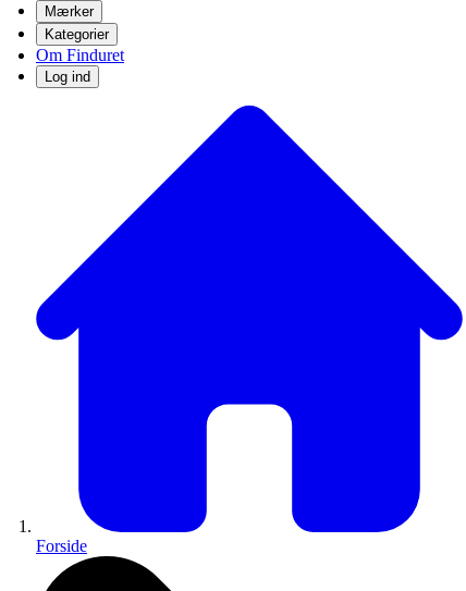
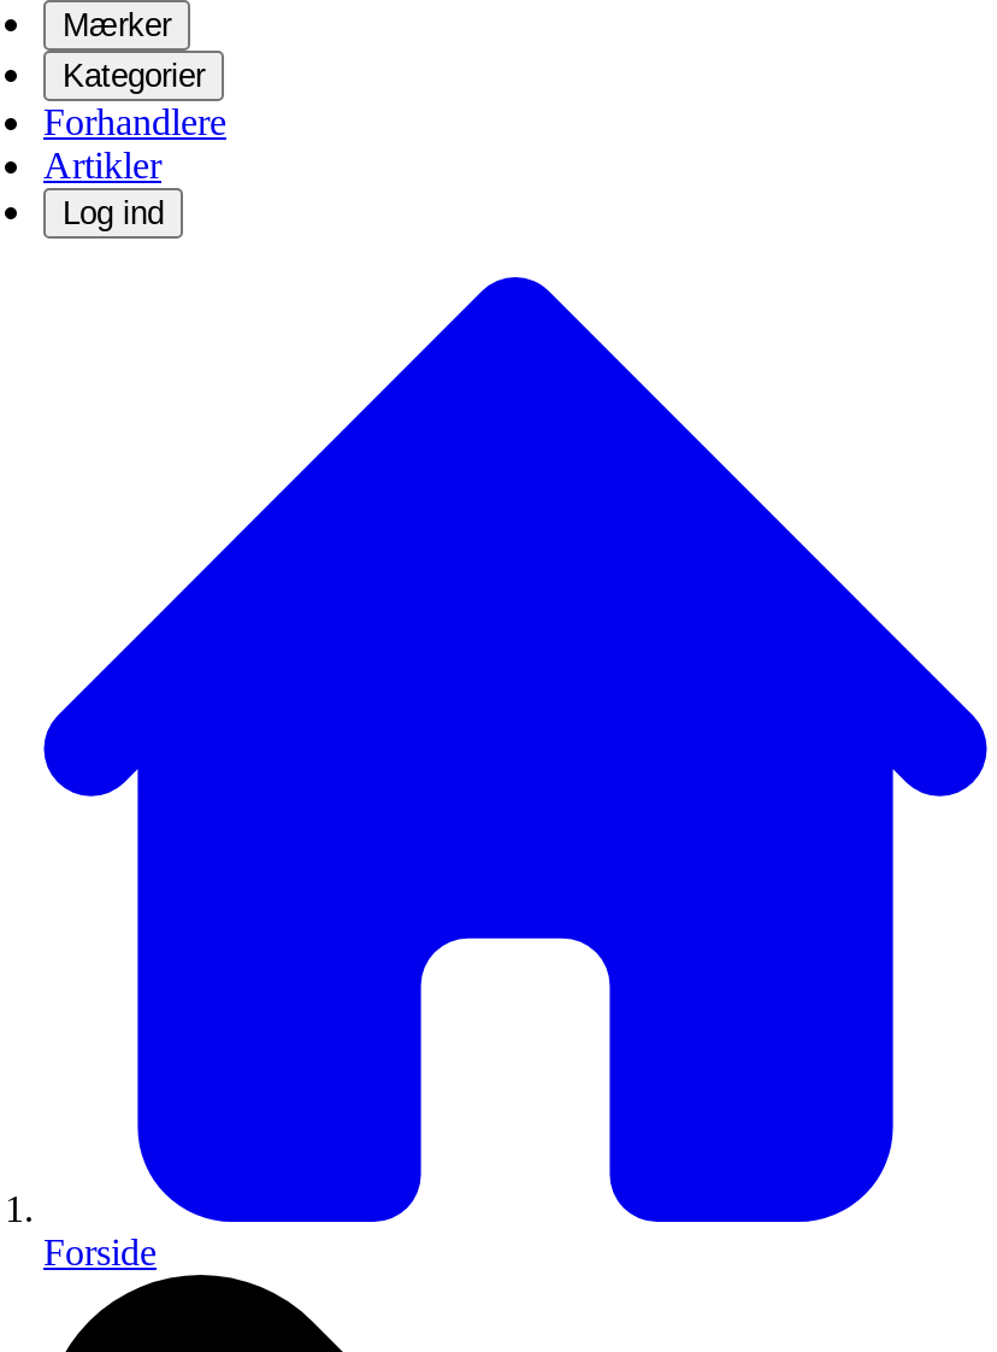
[36,46,124,64] Om Finduret -> [43,101,226,186] Forhandlere | Artikler

